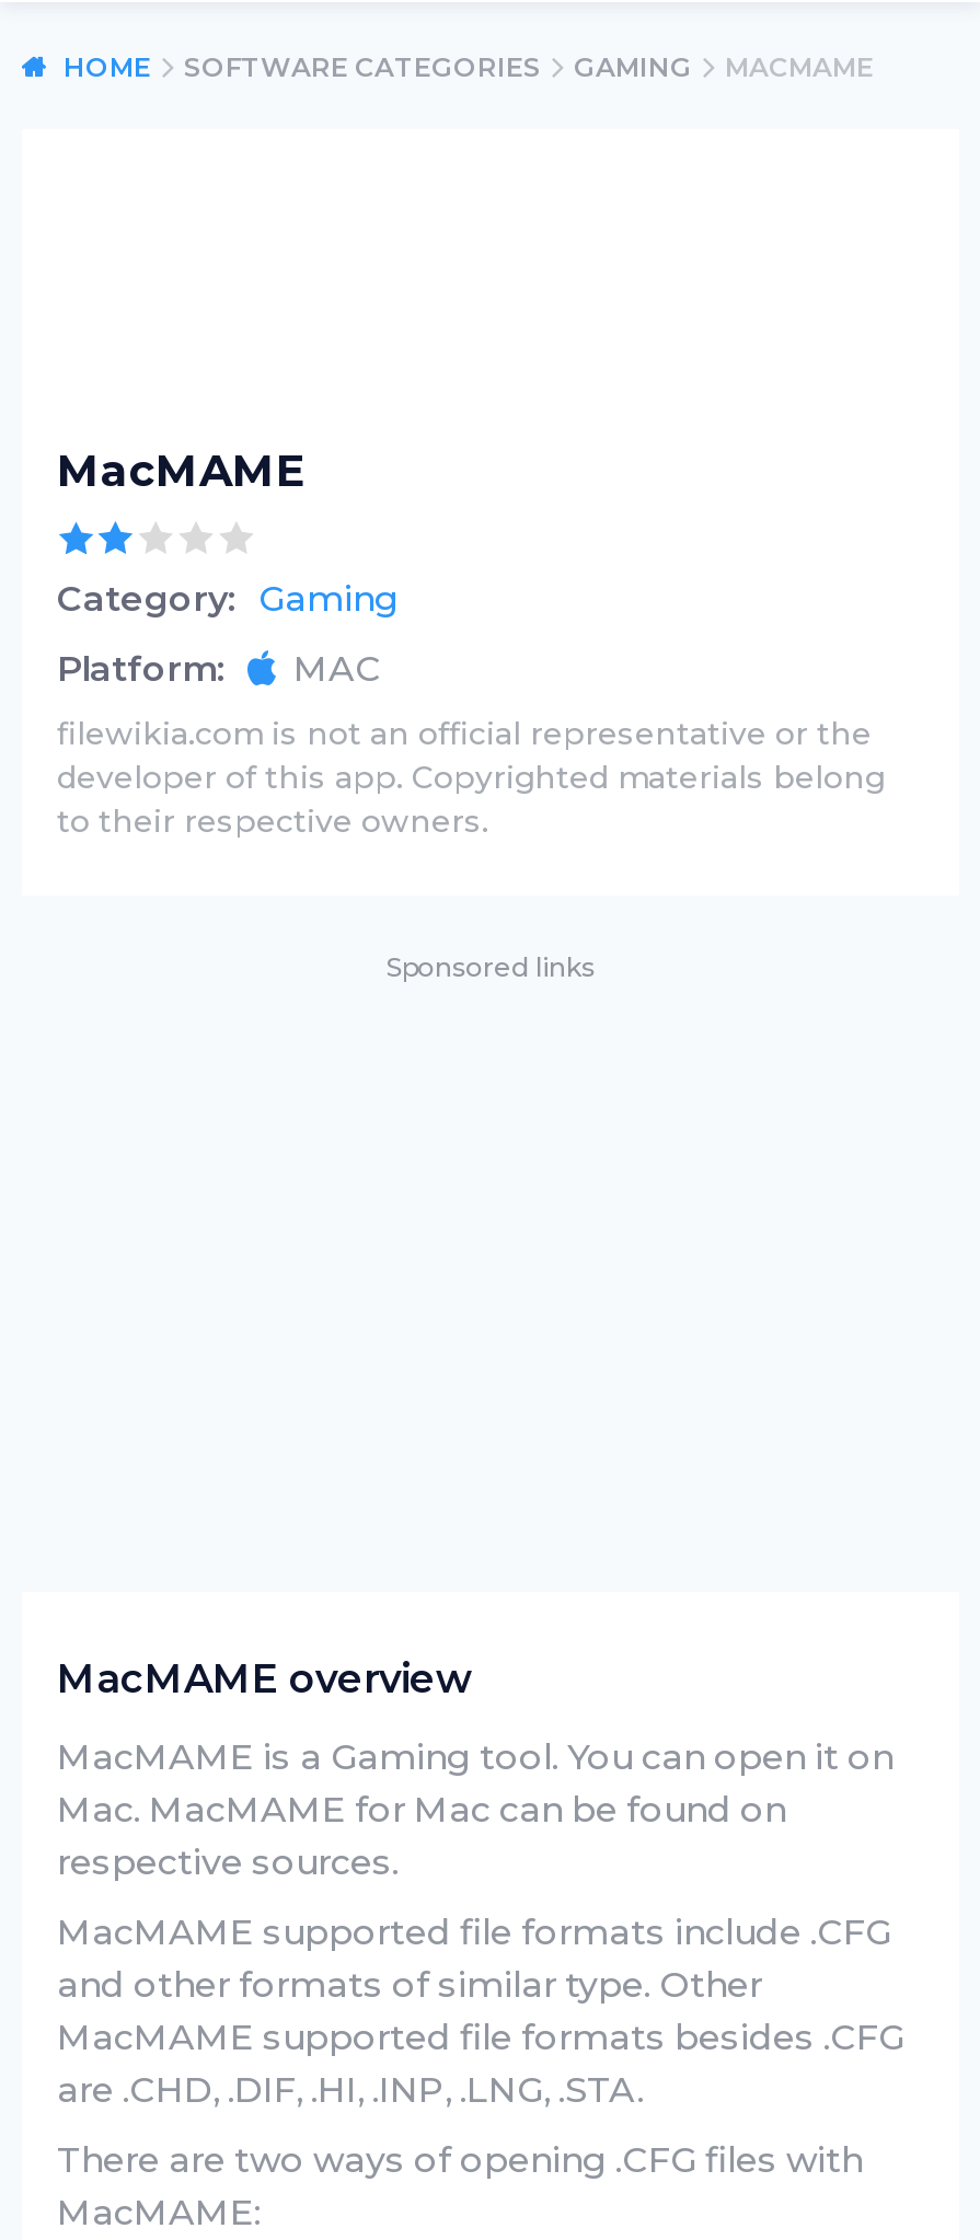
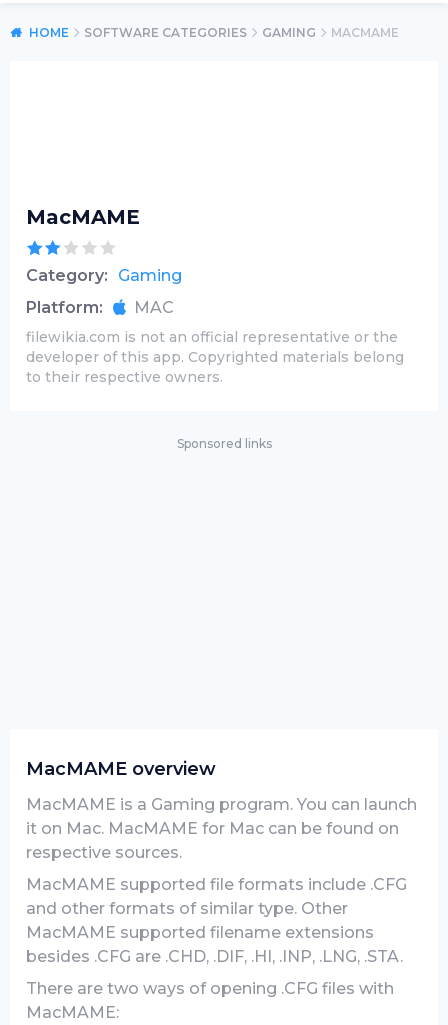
[57,1736,893,1831] MacMAME is a Gaming tool. You can open it on | Mac. MacMAME for Mac can be found on -> [26,795,417,838] MacMAME is a Gaming program. You can launch | it on Mac. MacMAME for Mac can be found on
[57,2017,904,2111] MacMAME supported file formats besides .CFG | are .CHD, .DIF, .HI, .INP, .LNG, .STA. -> [26,923,403,966] MacMAME supported filename extensions | besides .CFG are .CHD, .DIF, .HI, .INP, .LNG, .STA.

